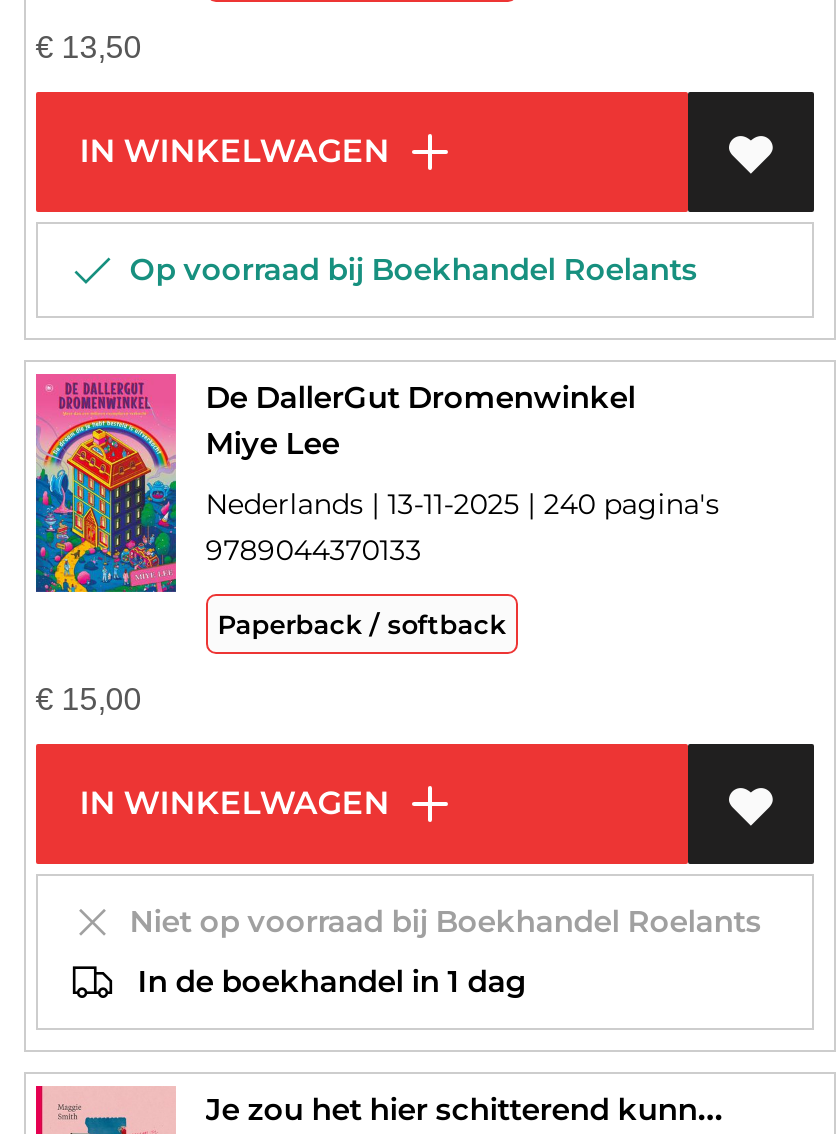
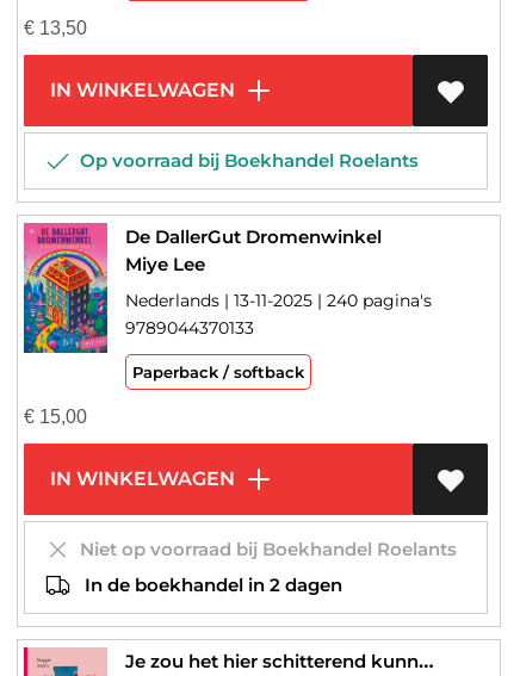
[113,962,525,1000] In de boekhandel in 1 dag -> [70,573,342,596] In de boekhandel in 2 dagen

